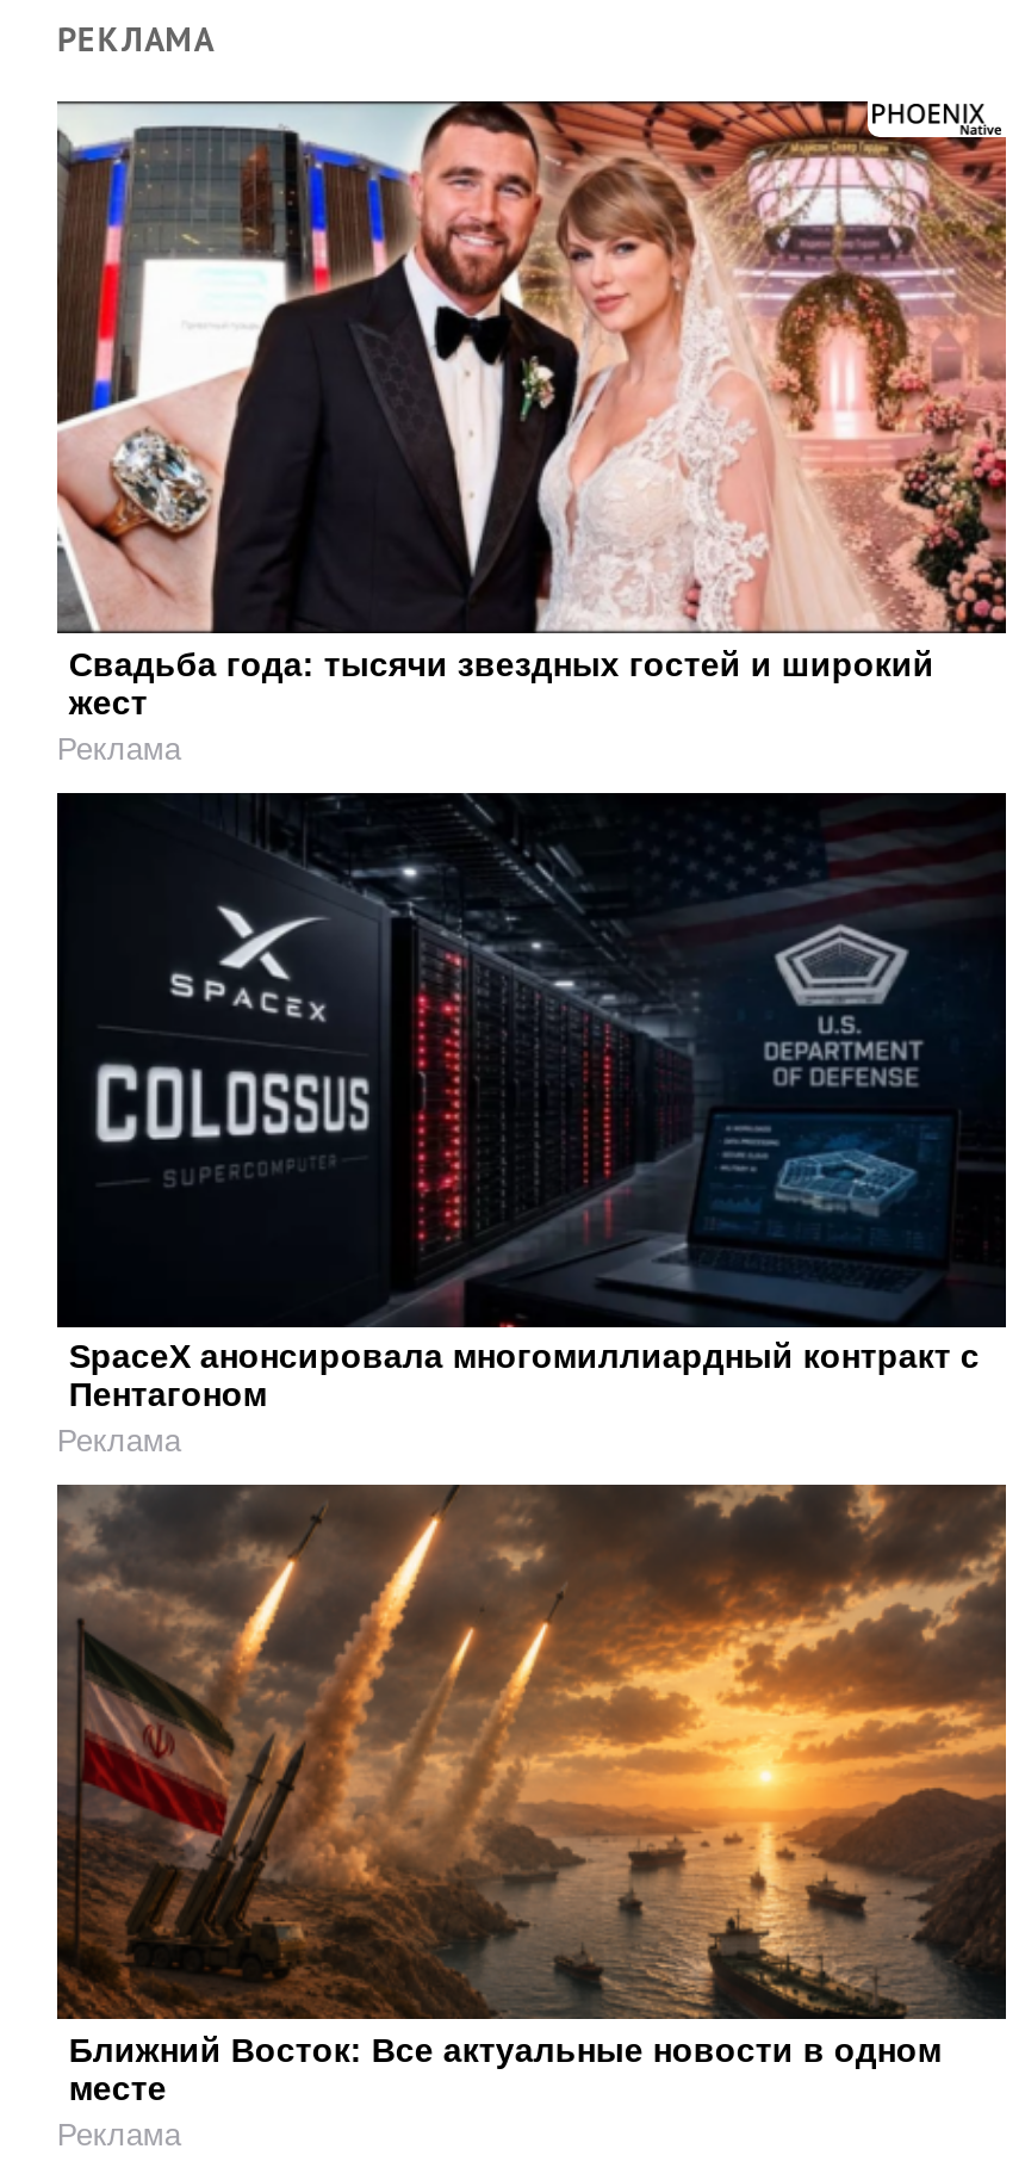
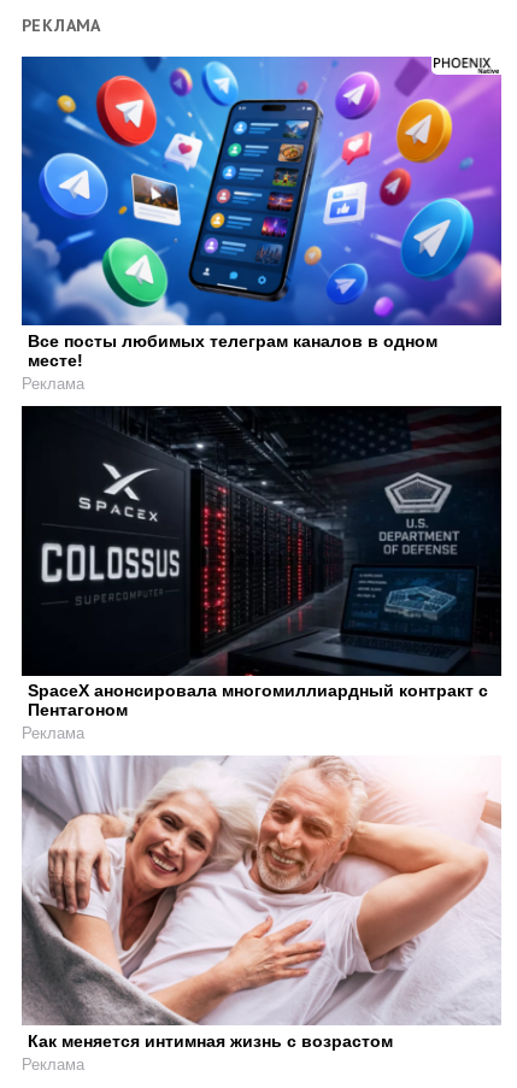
[55,99,1008,721] [image] | Свадьба года: тысячи звездных гостей и широкий | жест -> [20,55,503,370] [image] | Все посты любимых телеграм каналов в одном | месте!
[55,1482,1008,2106] [image] | Ближний Восток: Все актуальные новости в одном | месте -> [22,755,501,1050] [image] | Как меняется интимная жизнь с возрастом

